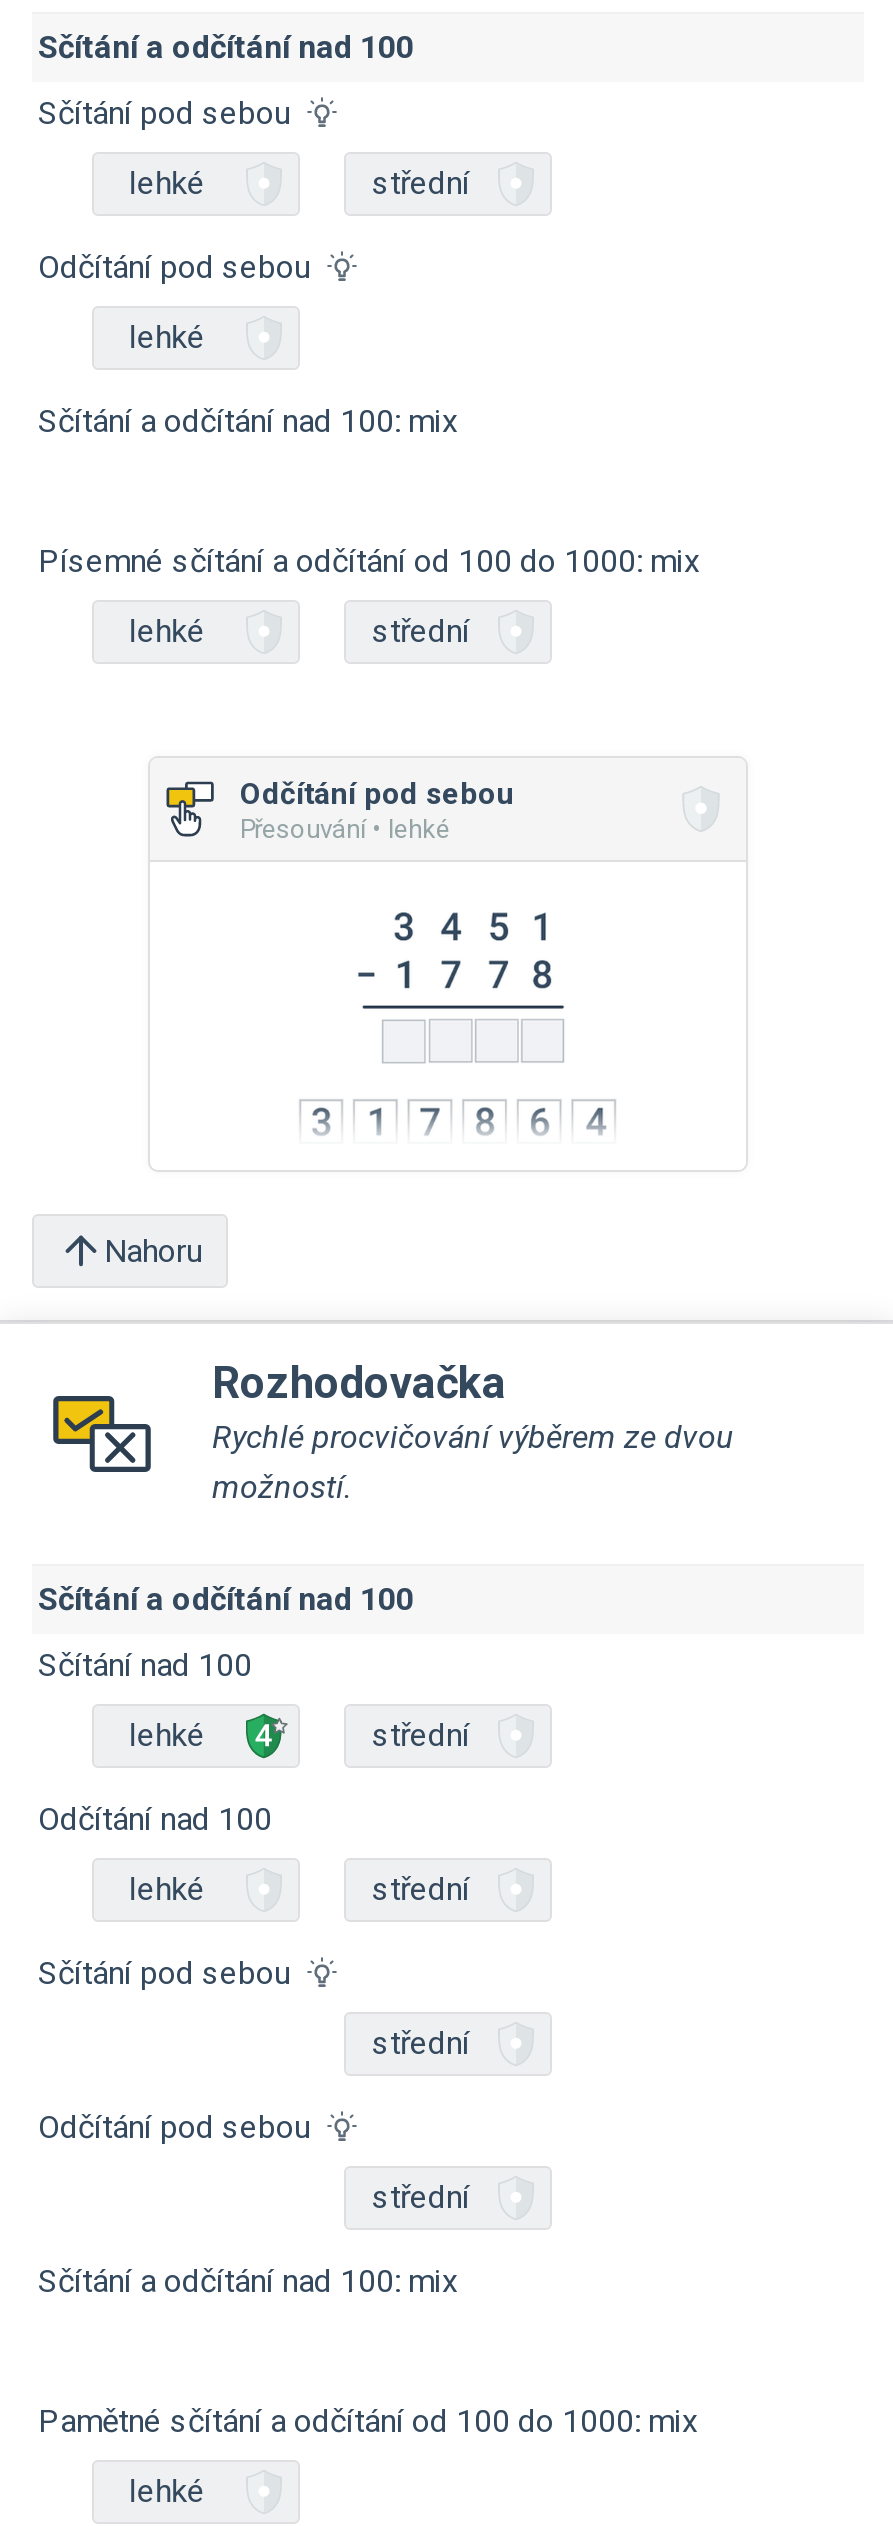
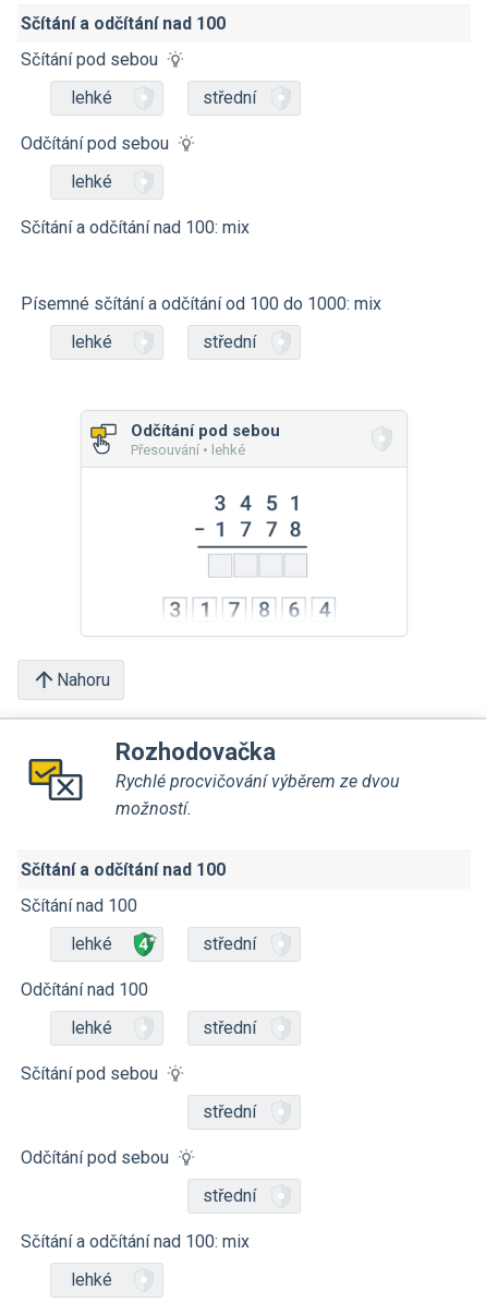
[38,2402,698,2440] Pamětné sčítání a odčítání od 100 do 1000: mix -> none

